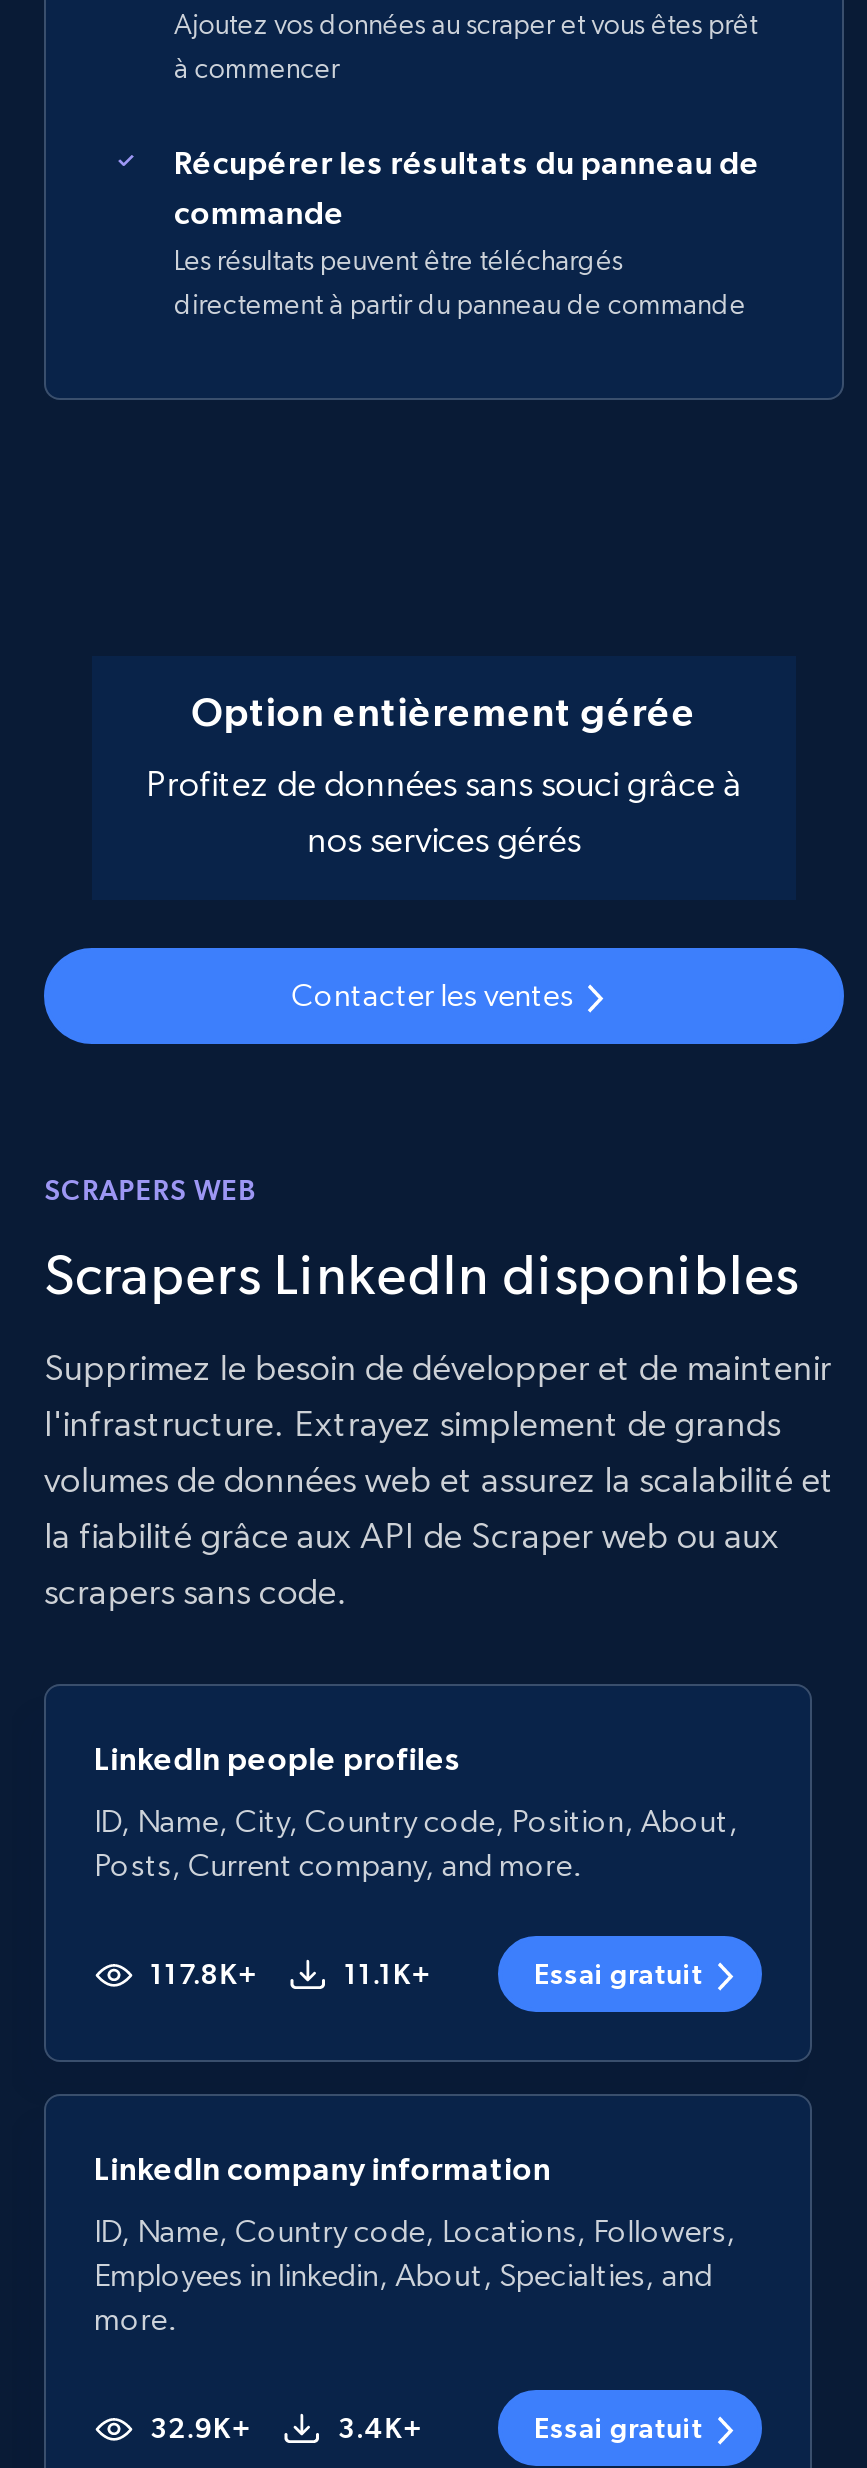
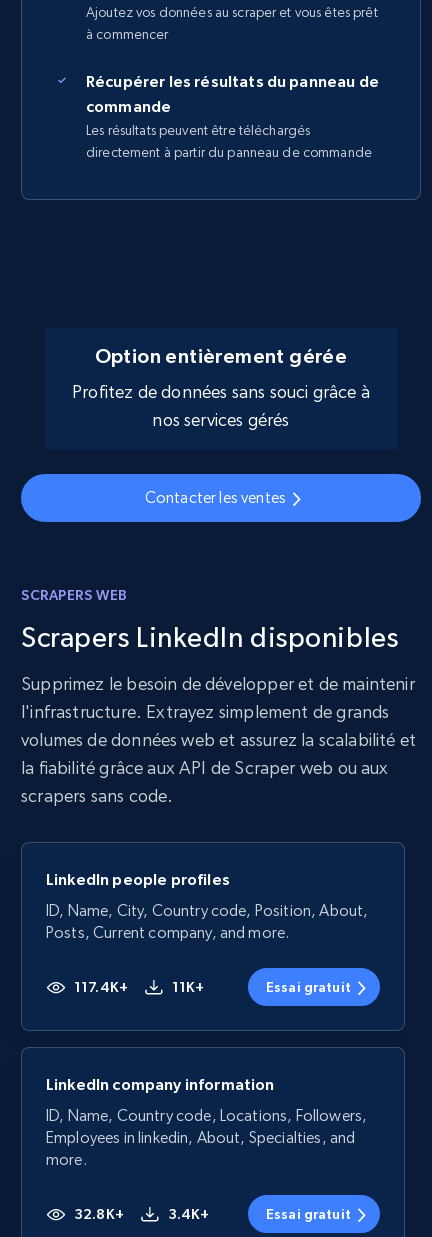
[150,1958,430,1990] 117.8K+ | 11.1K+ -> [74,979,204,995] 117.4K+ | 11K+
[150,2412,250,2444] 32.9K+ -> [74,1206,124,1222] 32.8K+

